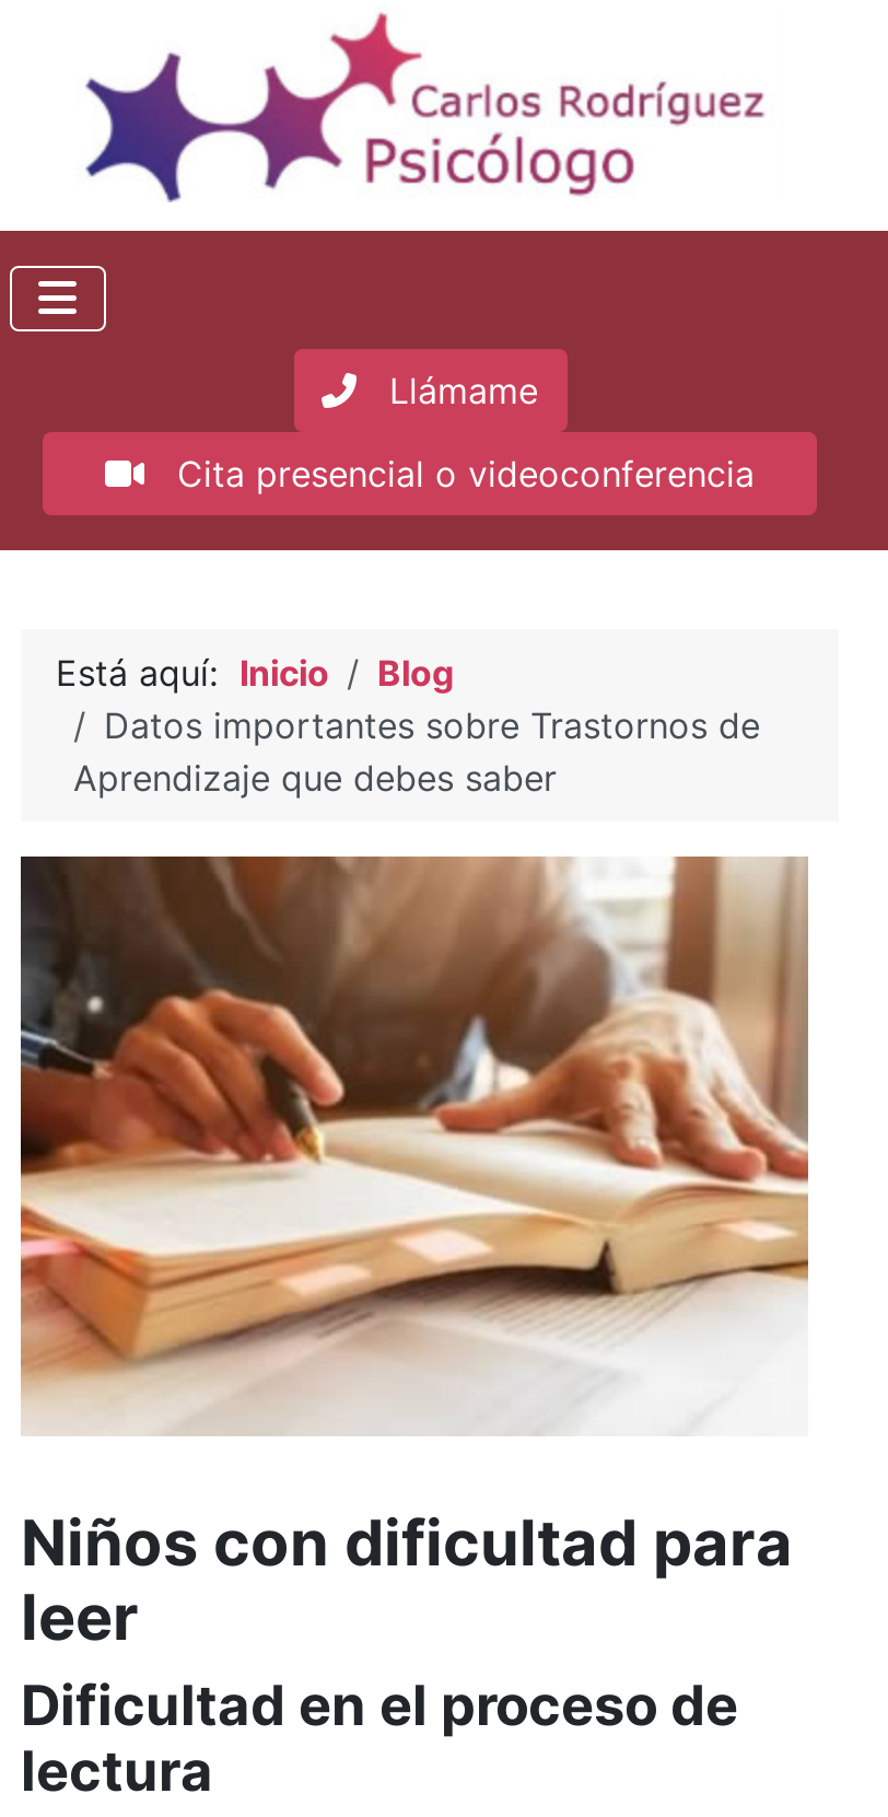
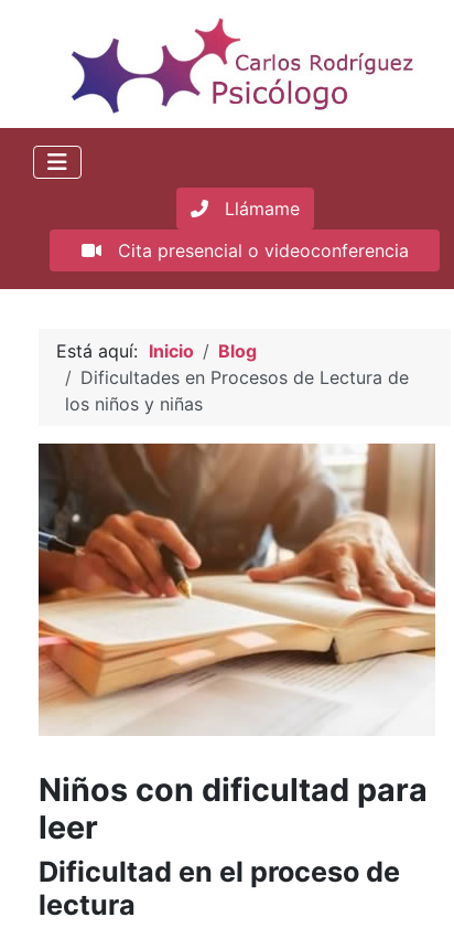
[73,703,760,800] Datos importantes sobre Trastornos de | Aprendizaje que debes saber -> [65,366,409,415] Dificultades en Procesos de Lectura de | los niños y niñas

